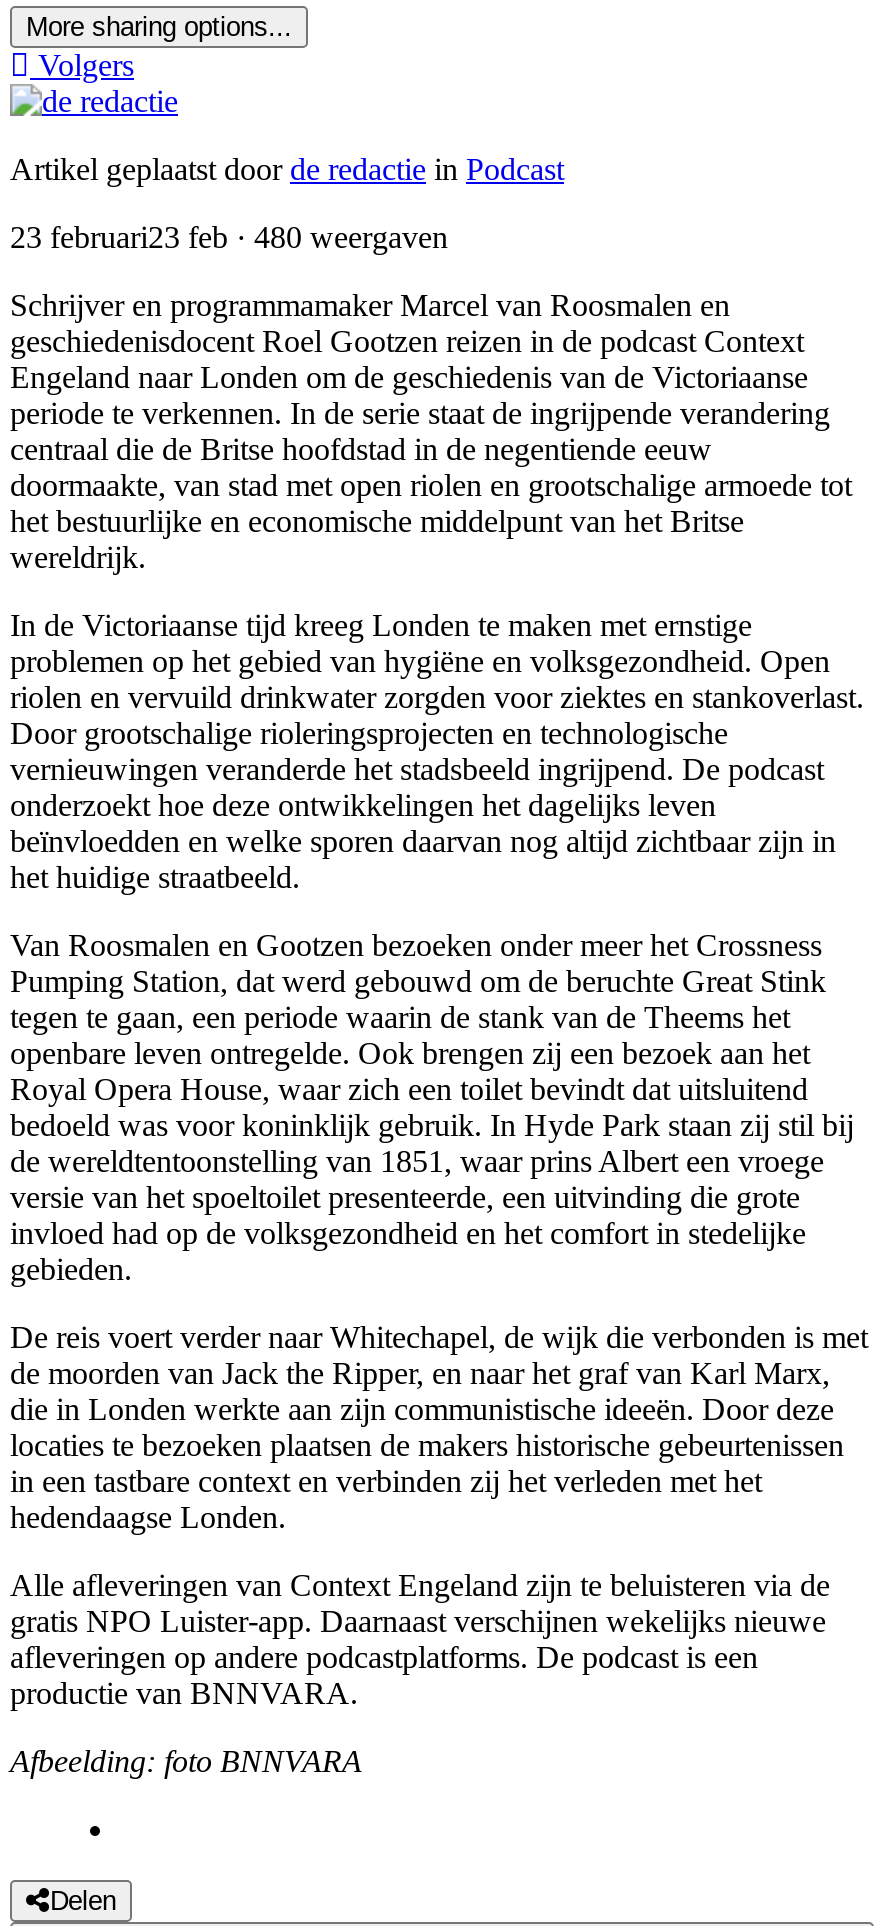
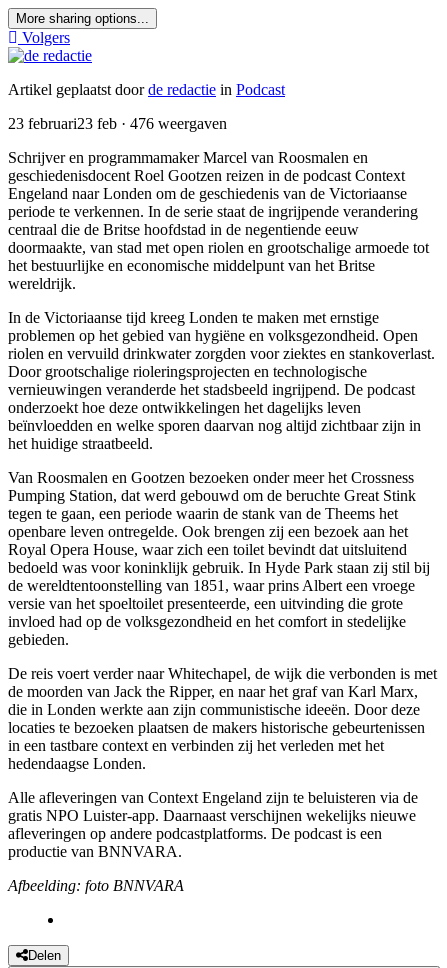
[10,221,448,255] 23 februari23 feb · 480 weergaven -> [8,115,227,132] 23 februari23 feb · 476 weergaven

